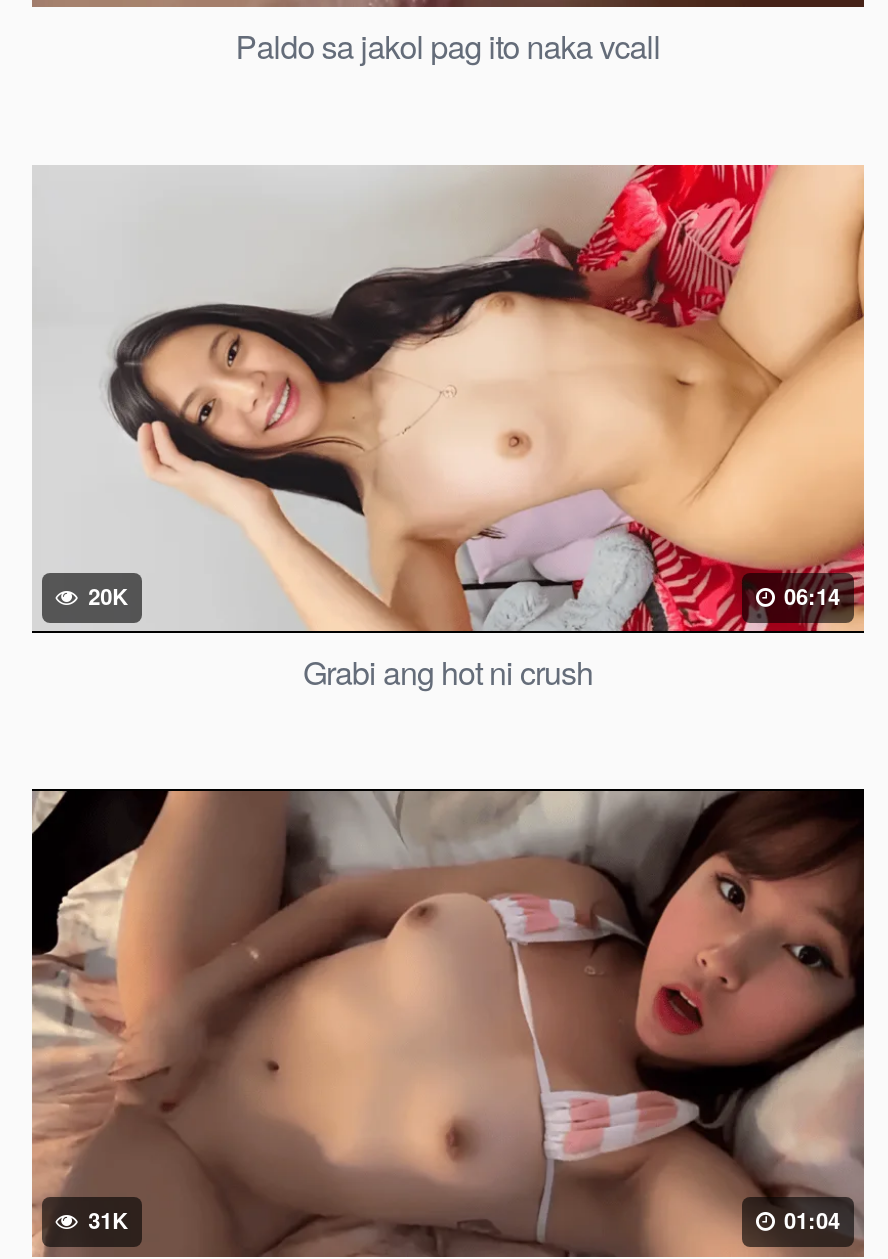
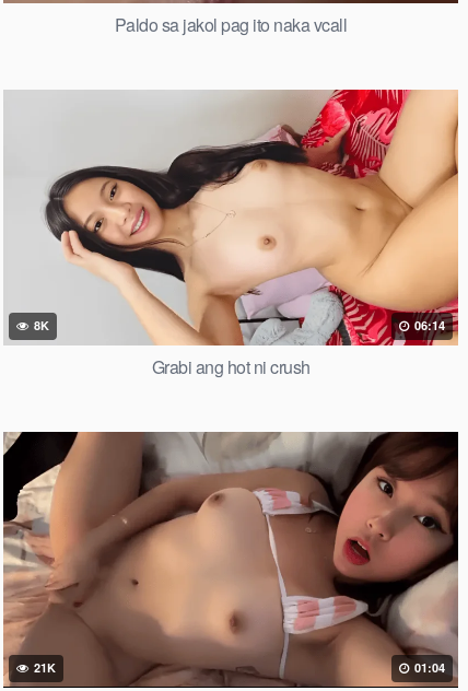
[82,580,128,610] 20K -> [31,317,49,334] 8K
[82,1206,128,1236] 31K -> [31,659,56,676] 21K

